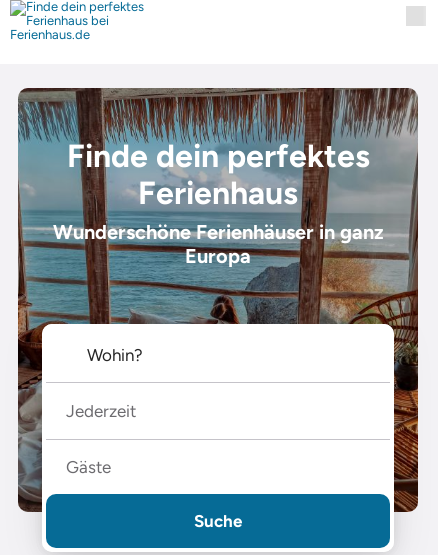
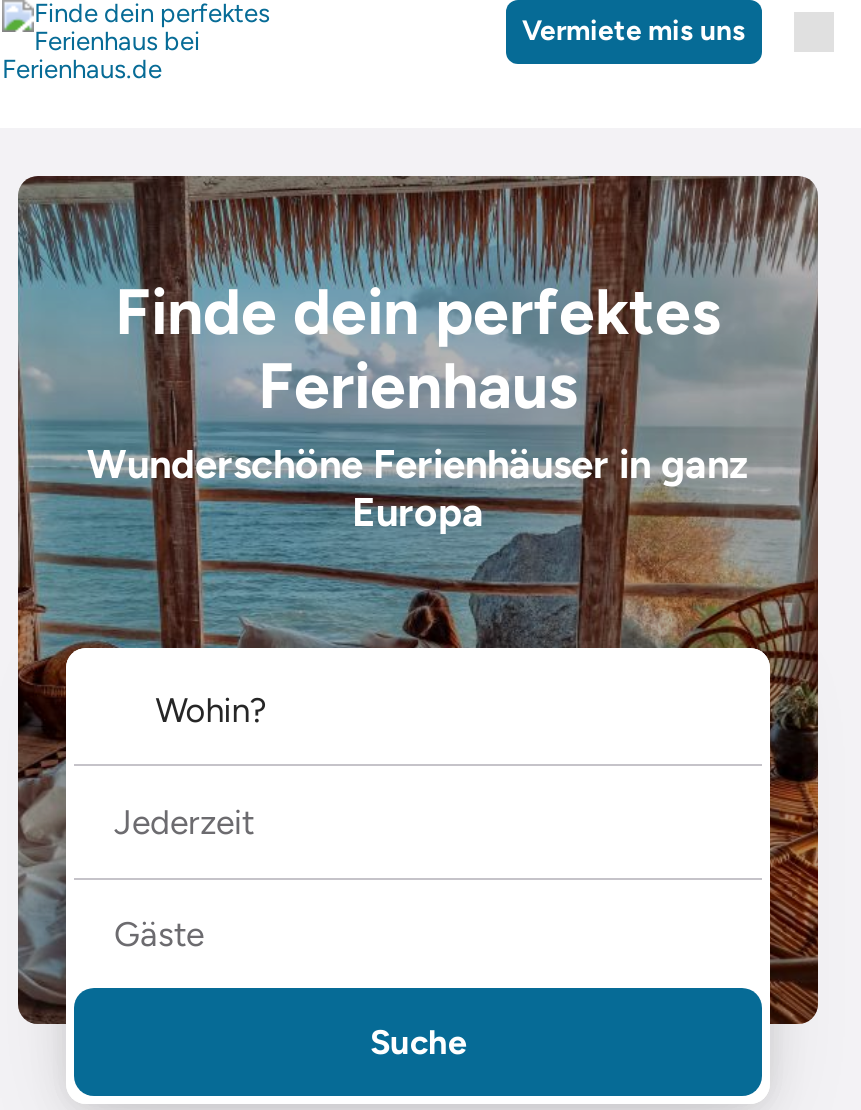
none -> [522,14,746,48] Vermiete mis uns

